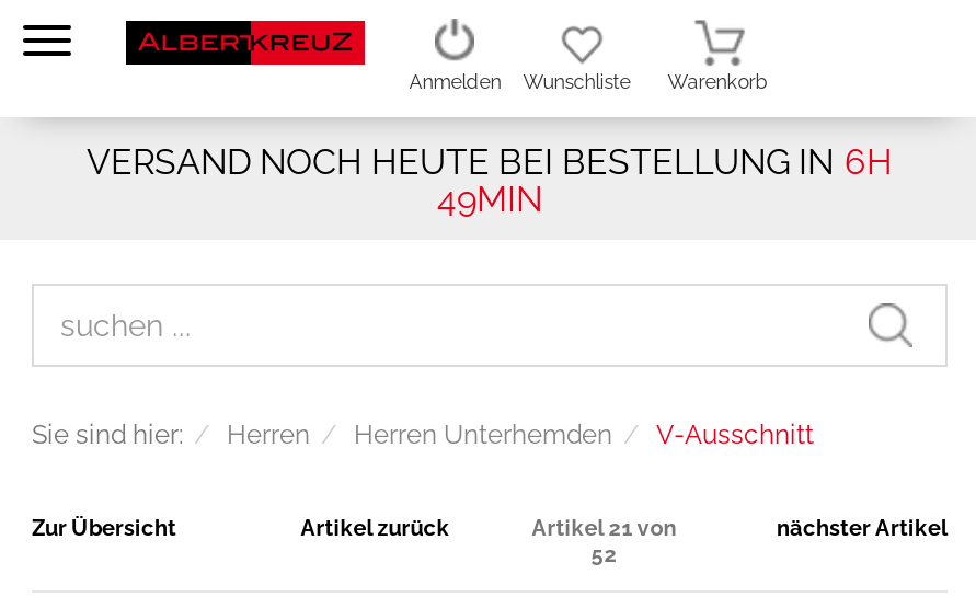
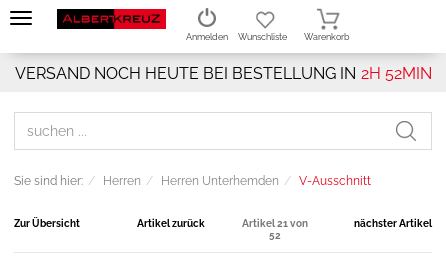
[87,141,893,220] VERSAND NOCH HEUTE BEI BESTELLUNG IN 6H | 49MIN -> [14,64,431,83] VERSAND NOCH HEUTE BEI BESTELLUNG IN 2H 52MIN

